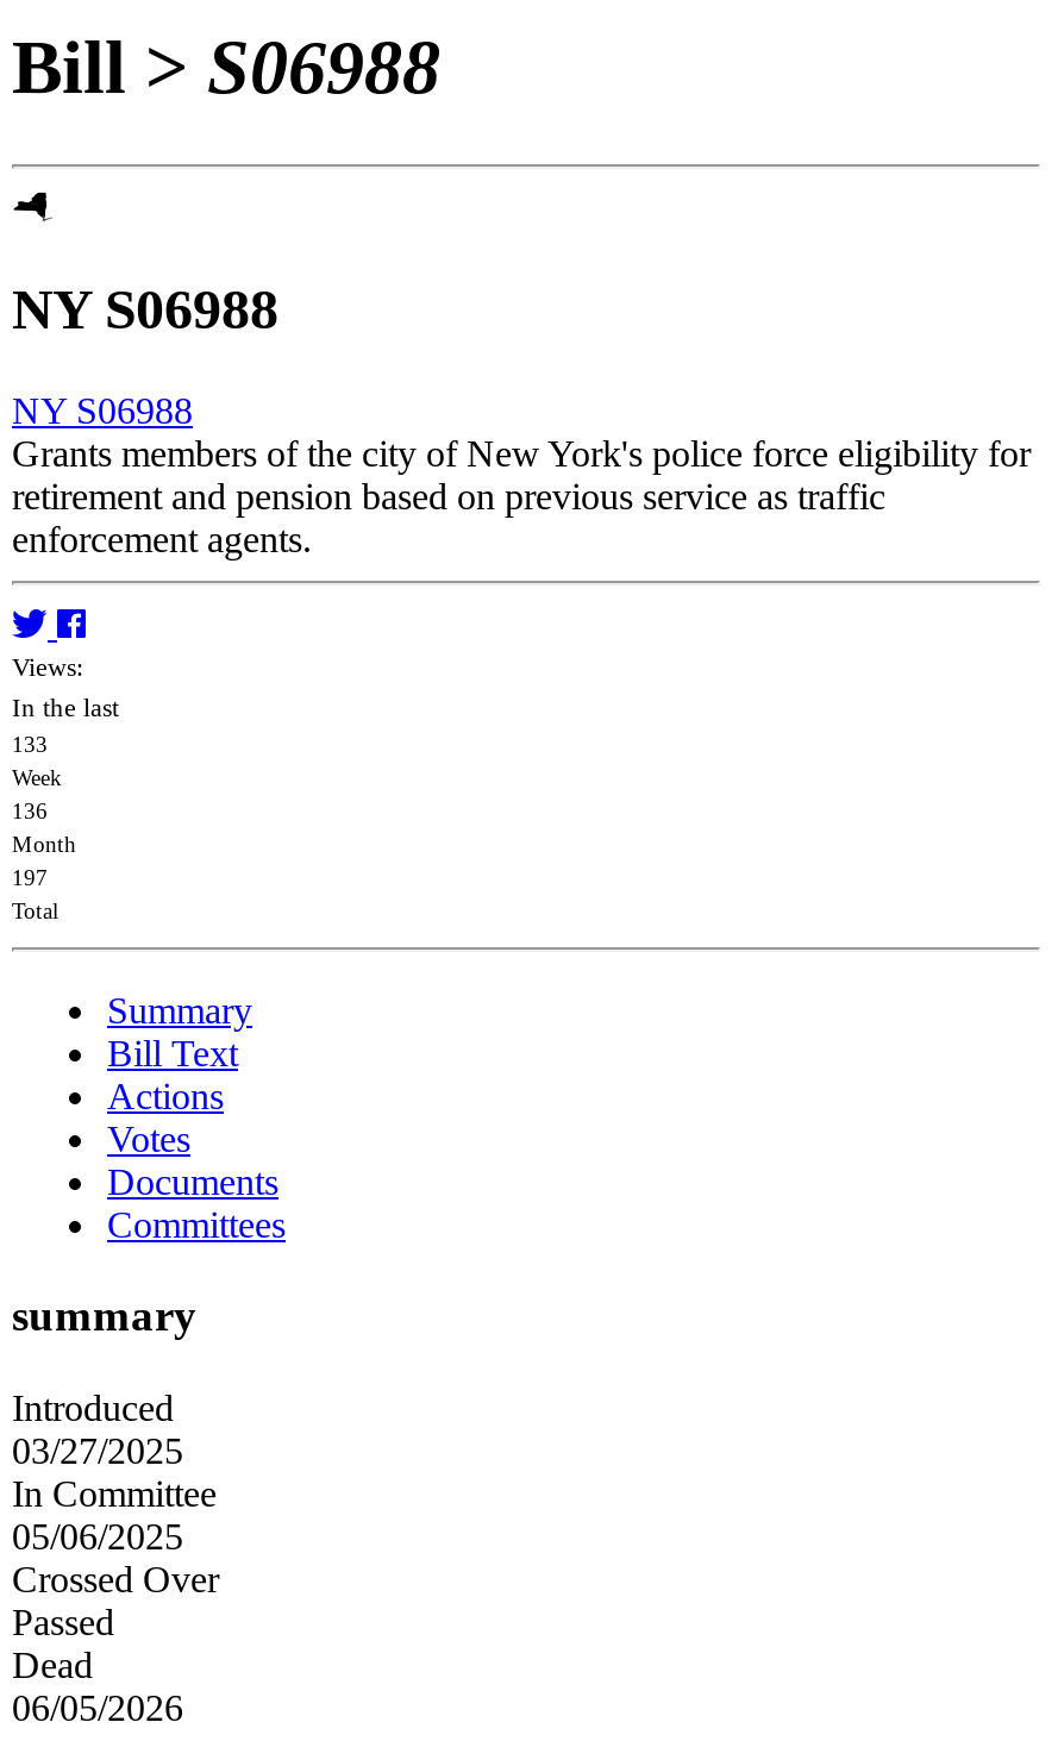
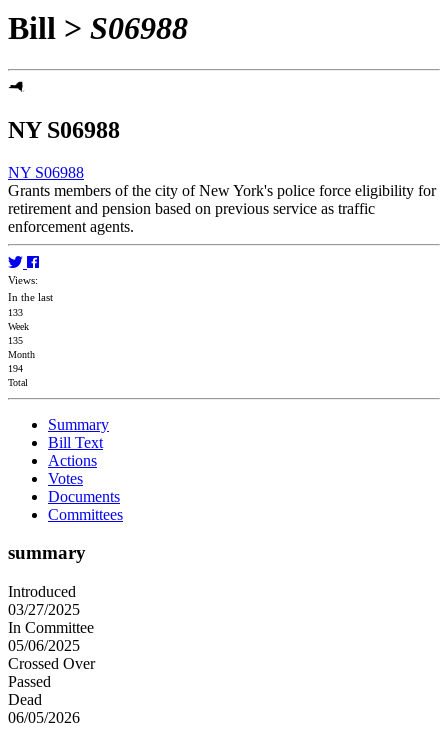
[12,796,48,822] 136 -> [8,334,23,345] 135
[12,863,48,889] 197 -> [8,362,23,373] 194

